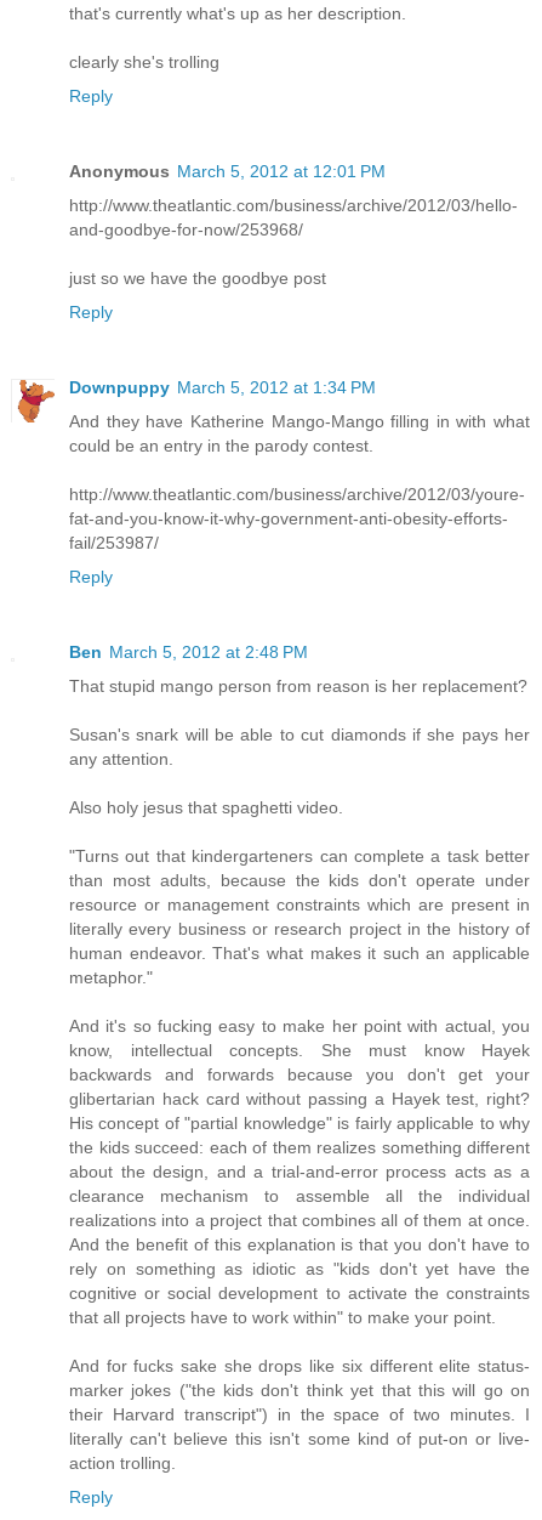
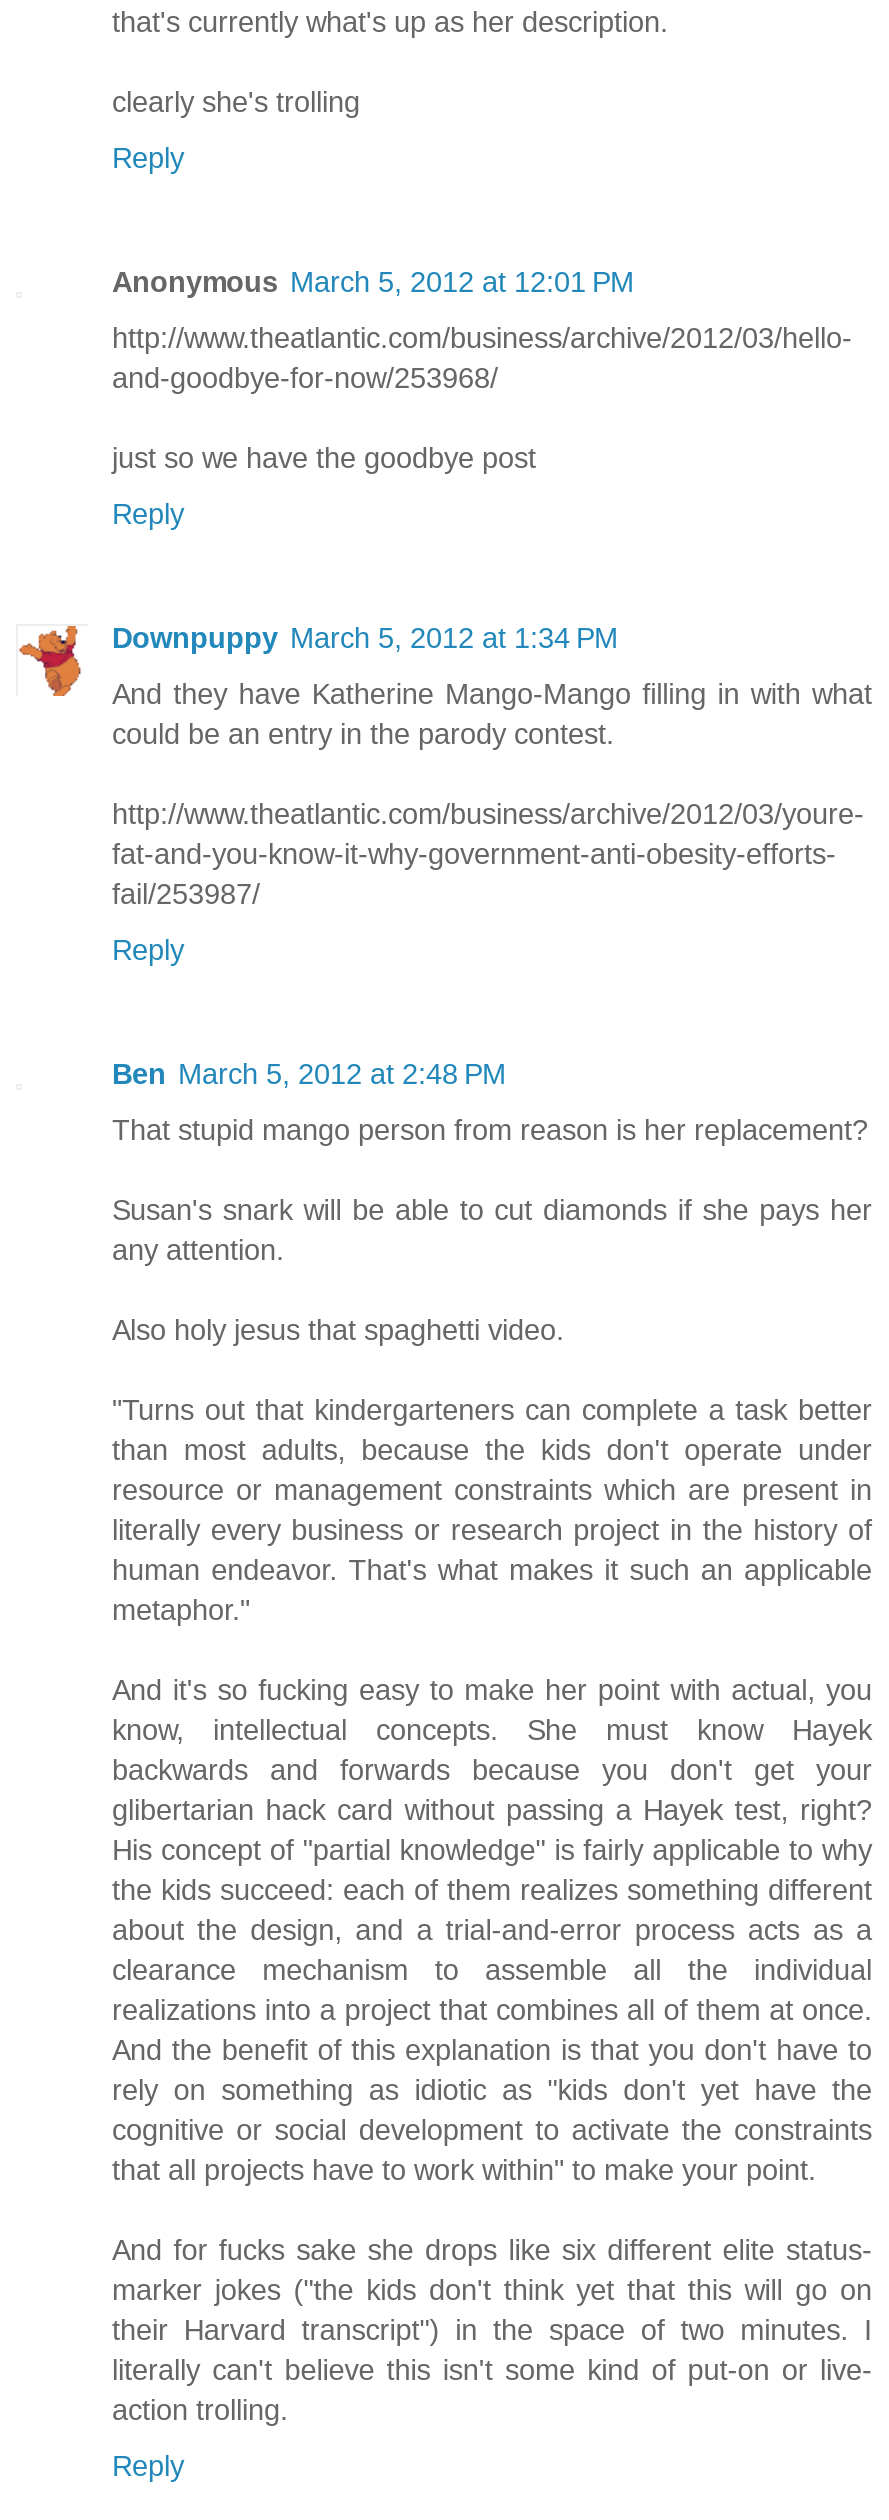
[13,379,56,424] [image] -> [16,624,88,698] [image]

